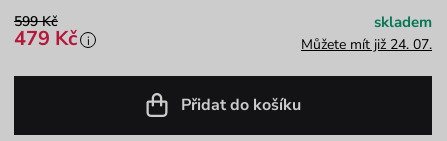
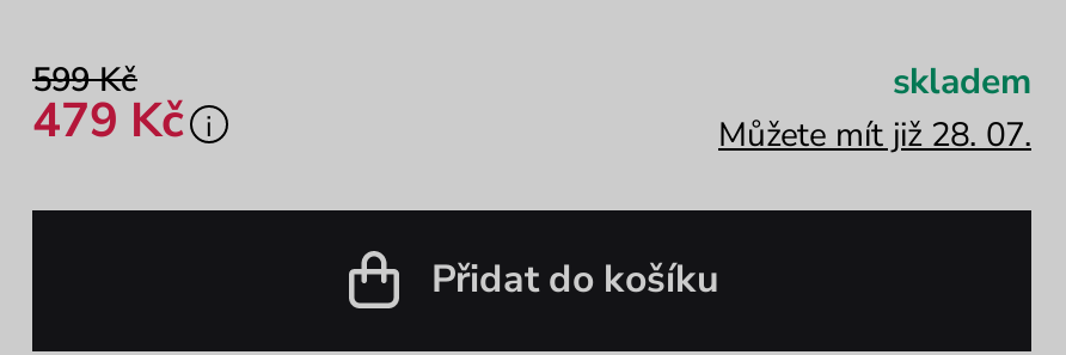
[301,35,432,54] Můžete mít již 24. 07. -> [718,111,1031,156] Můžete mít již 28. 07.

